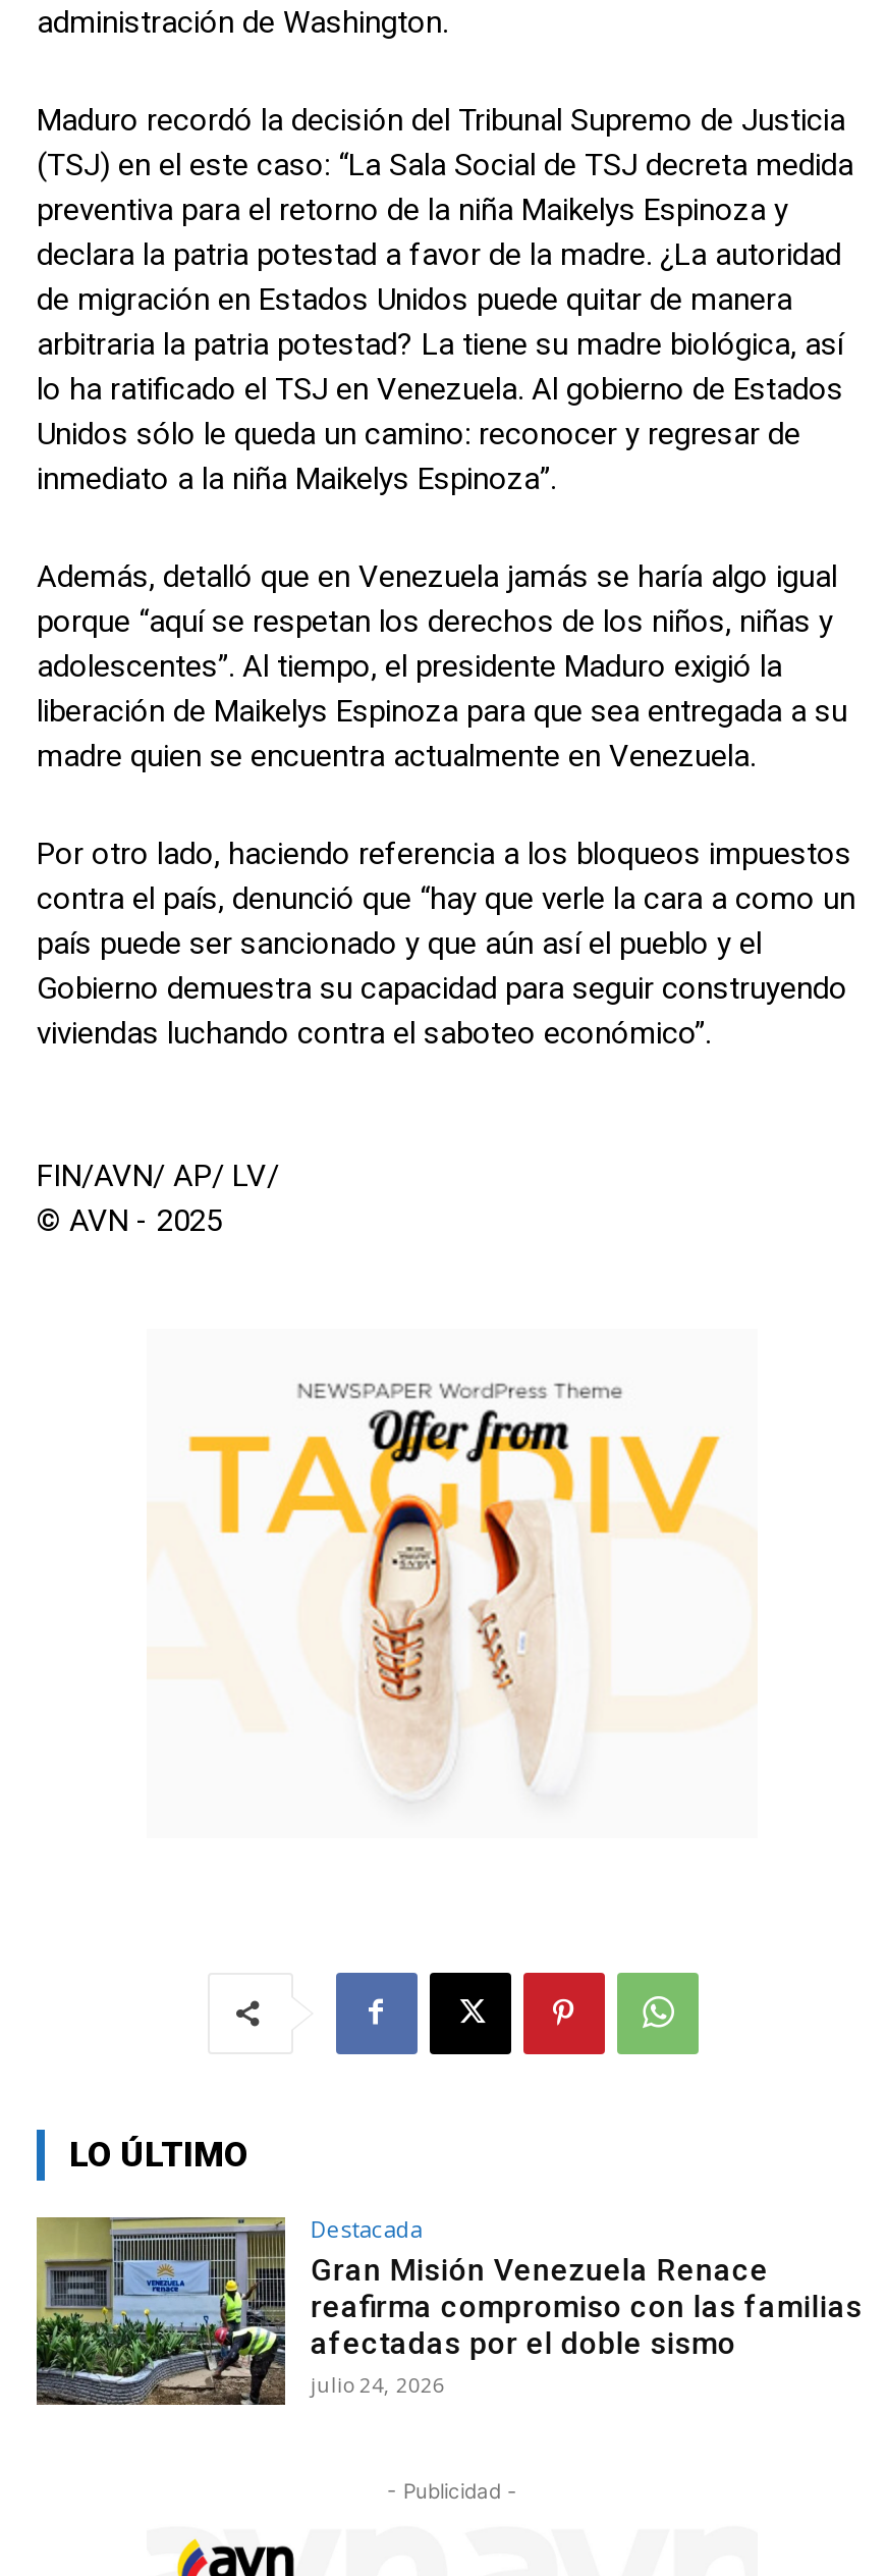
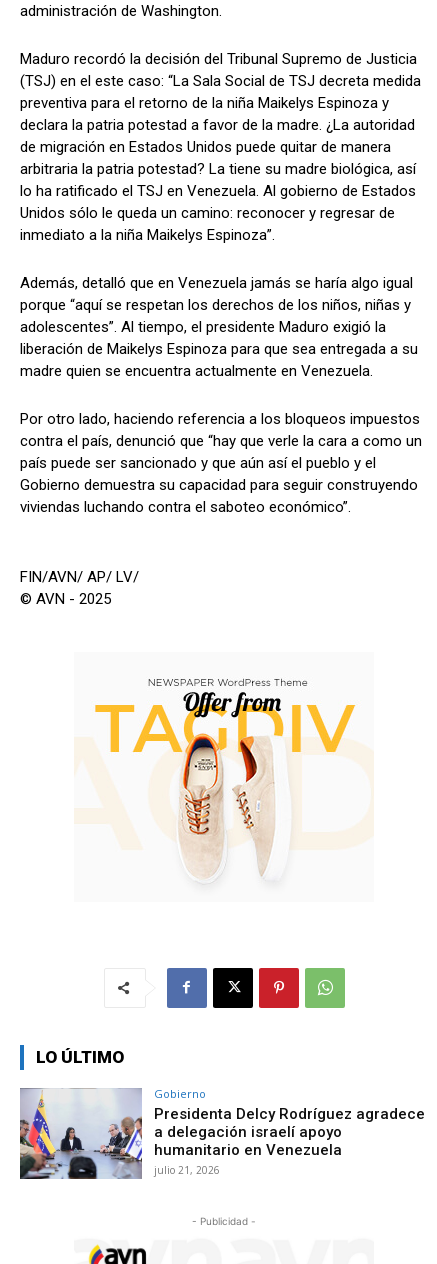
[35,2213,862,2407] [image] | Destacada | Gran Misión Venezuela Renace | reafirma compromiso con las familias | afectadas por el doble sismo | julio 24, 2026 -> [19,1086,425,1180] [image] | Gobierno | Presidenta Delcy Rodríguez agradece | a delegación israelí apoyo | humanitario en Venezuela | julio 21, 2026

